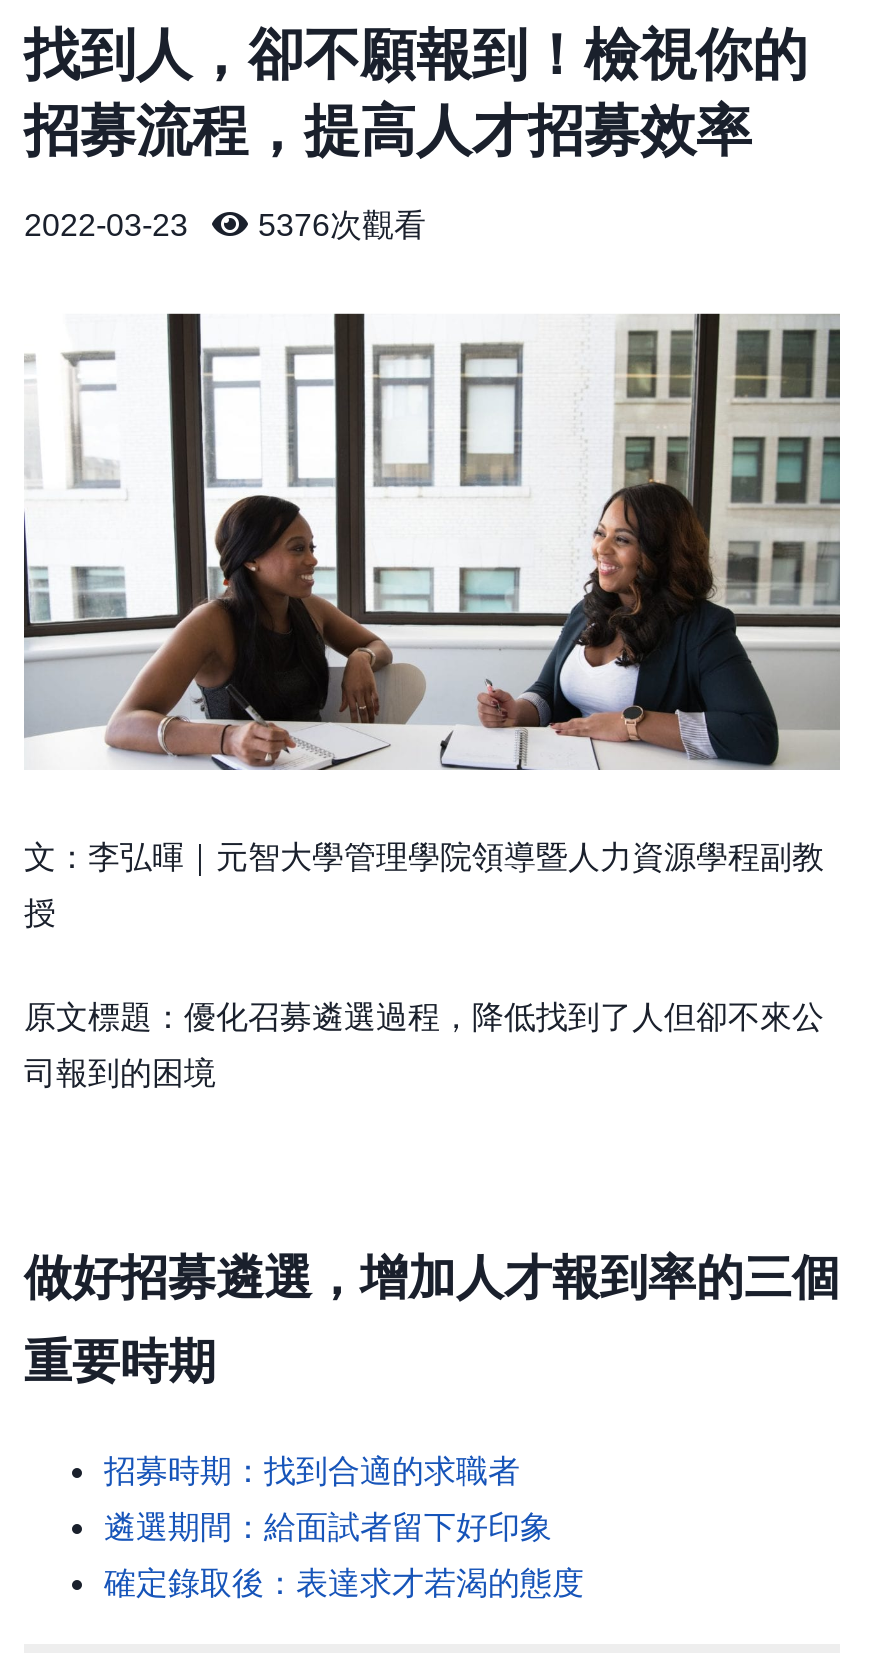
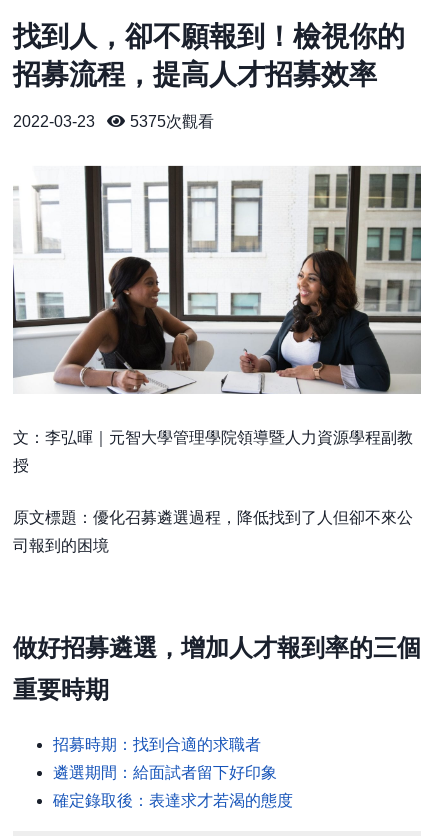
[258,208,426,242] 5376次觀看 -> [130,113,214,130] 5375次觀看

